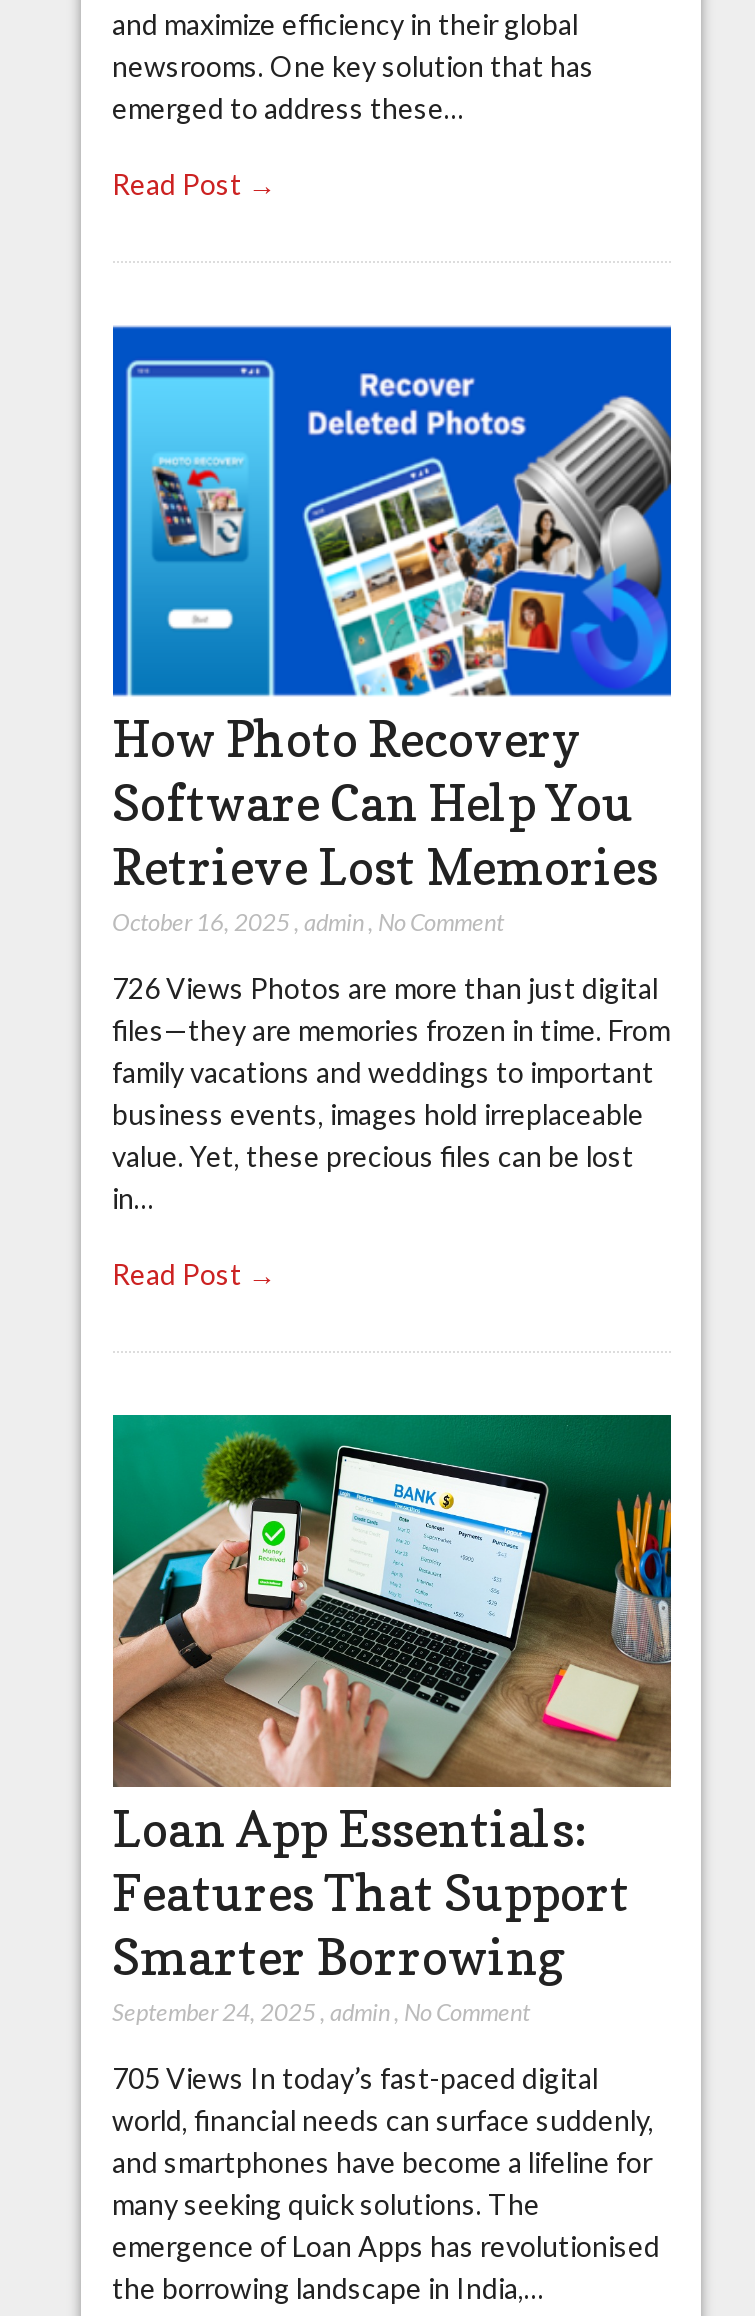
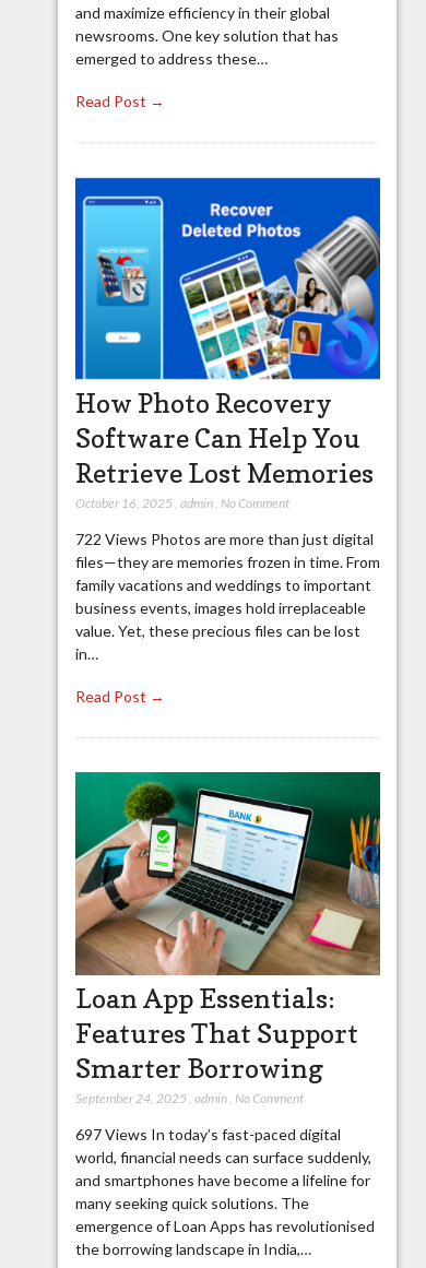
[112,970,658,1004] 726 Views Photos are more than just digital -> [75,530,373,548] 722 Views Photos are more than just digital
[112,2060,598,2094] 705 Views In today’s fast-paced digital -> [75,1125,340,1143] 697 Views In today’s fast-paced digital

